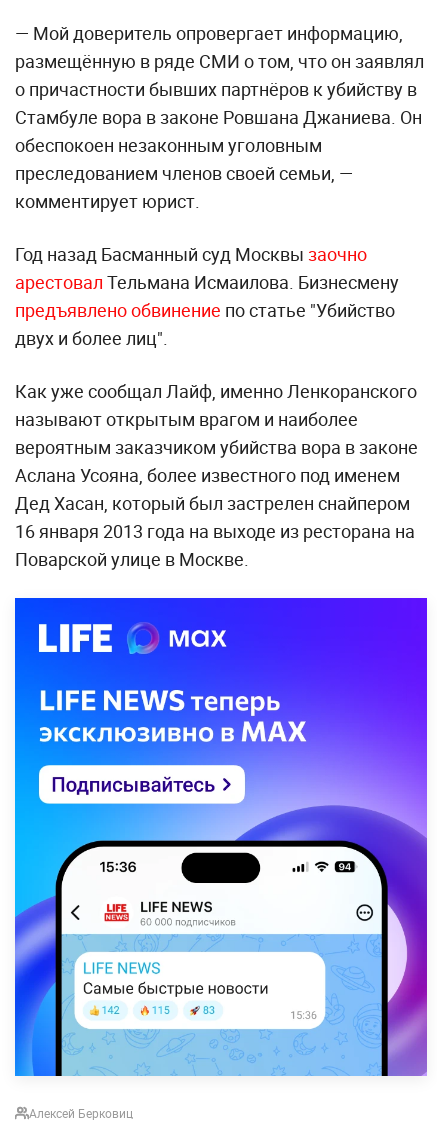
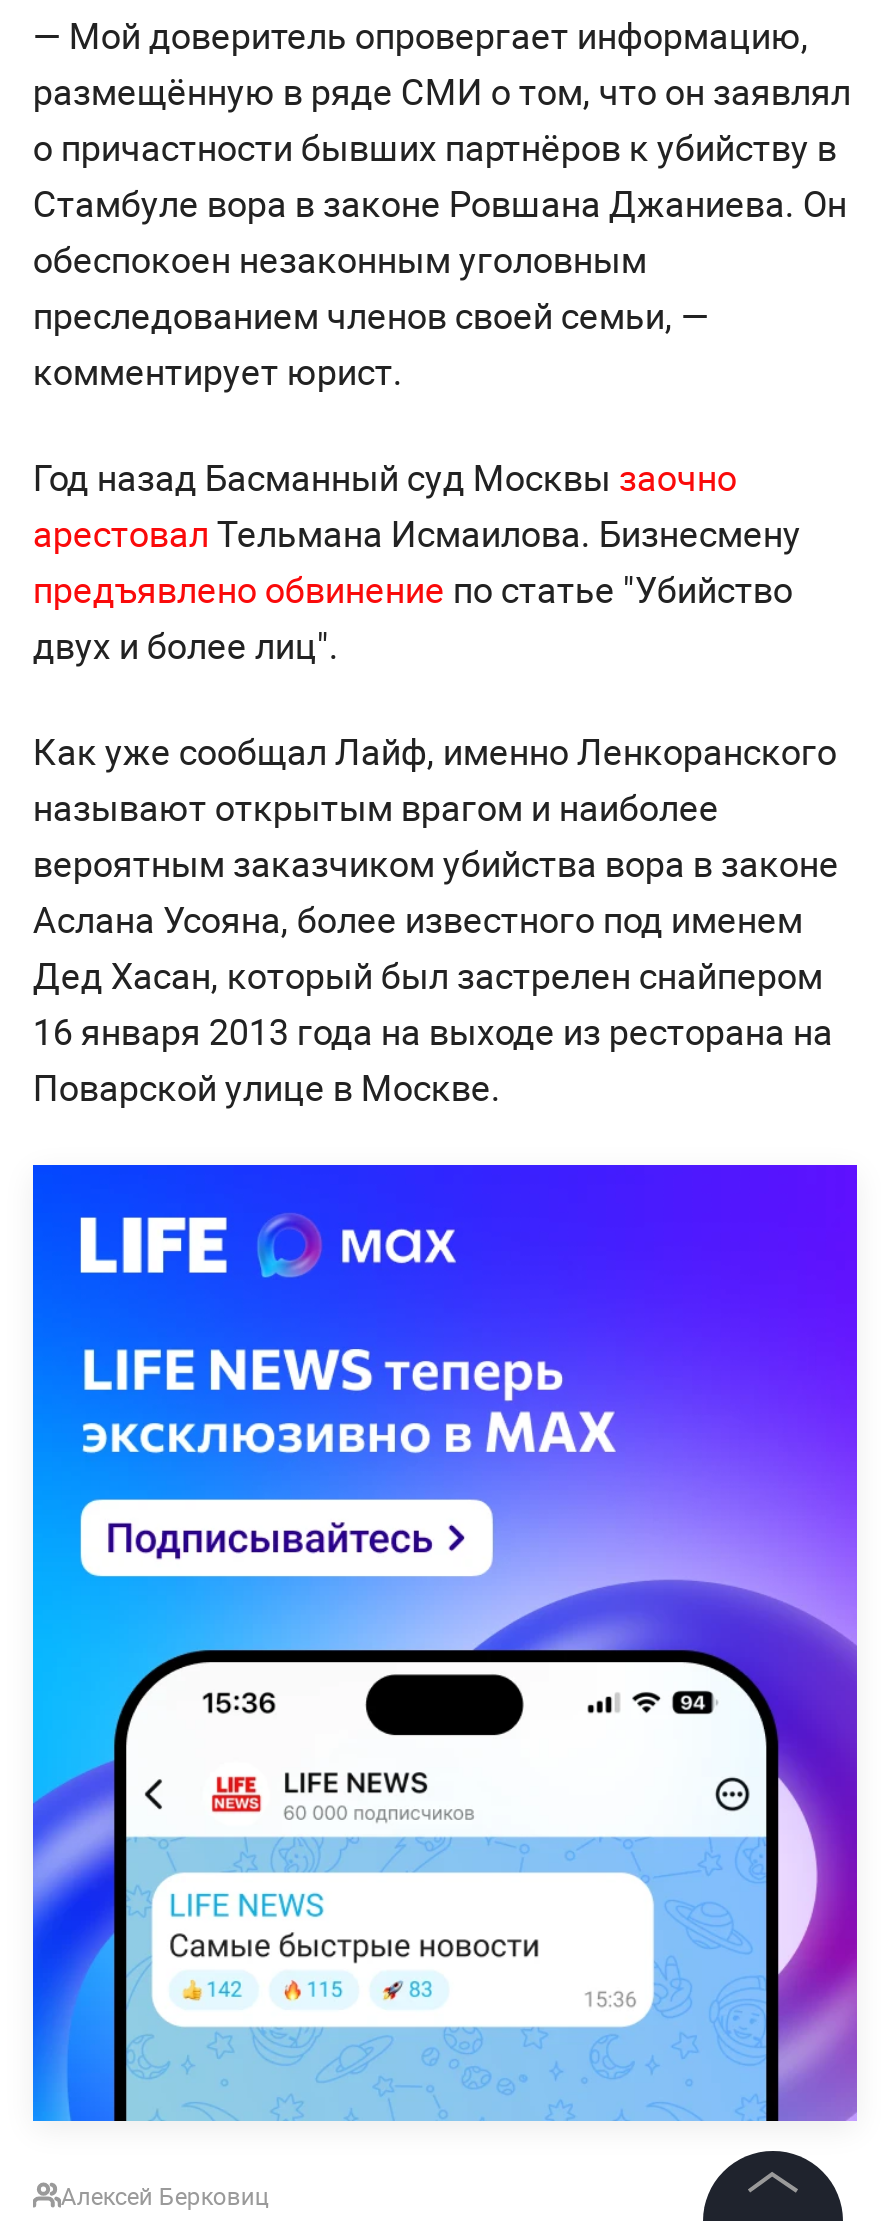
none -> [701,2149,845,2223] [image]

